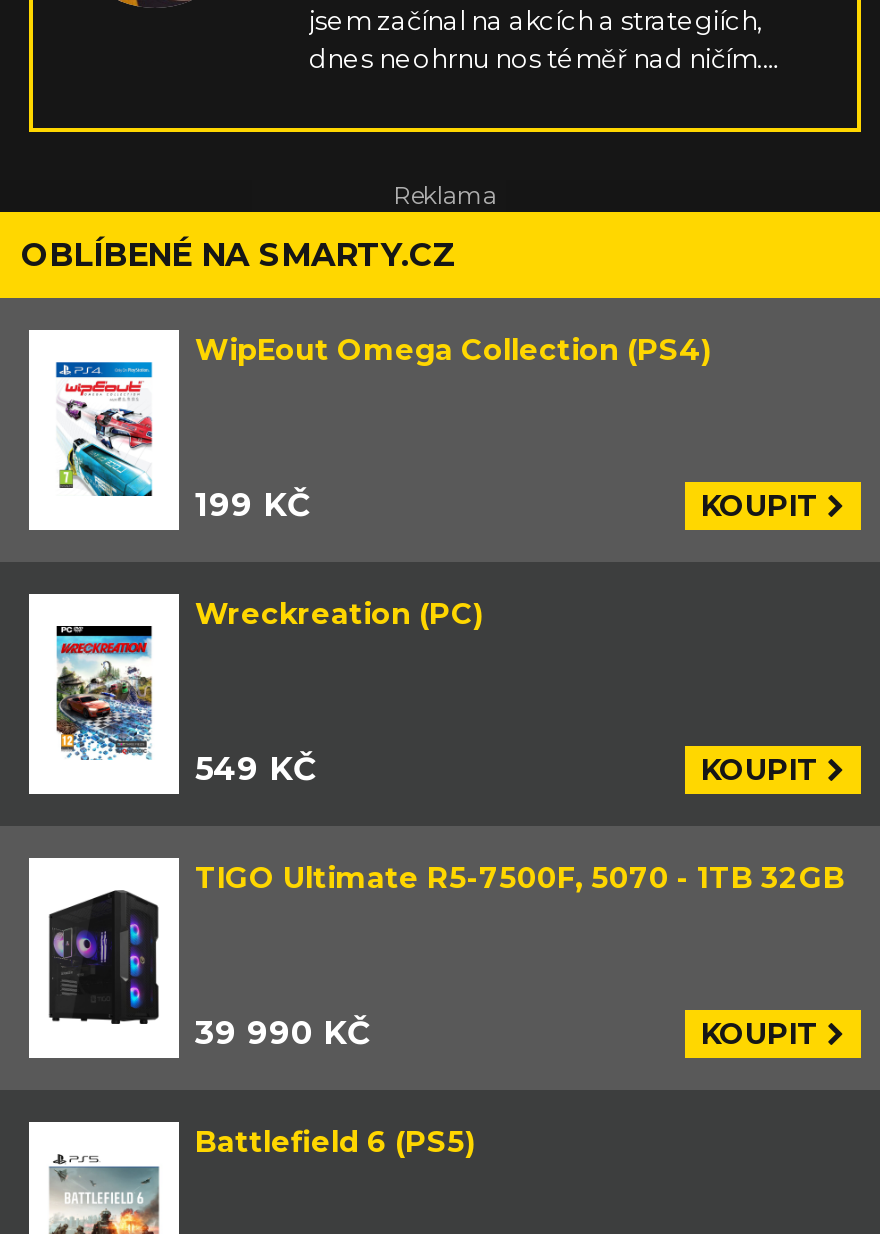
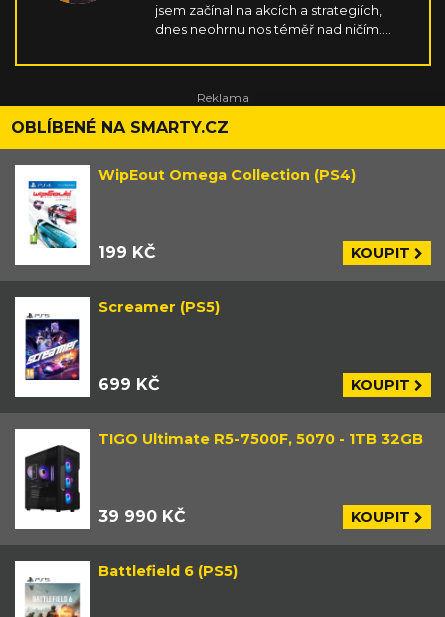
[49,596,483,760] [image] | Wreckreation (PC) -> [24,298,220,381] [image] | Screamer (PS5)
[195,750,317,788] 549 KČ -> [98,375,160,394] 699 KČ

